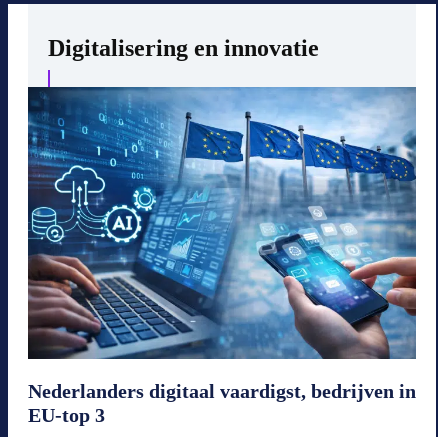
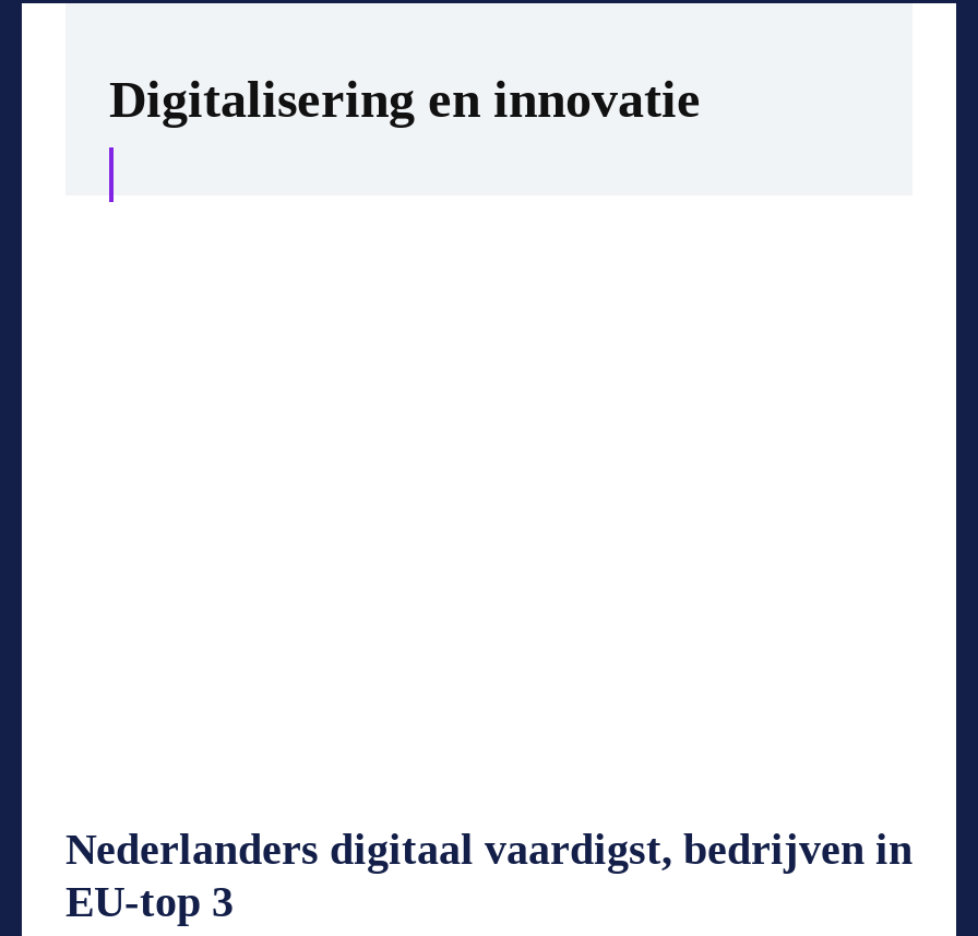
[27,86,417,360] [image] -> none

